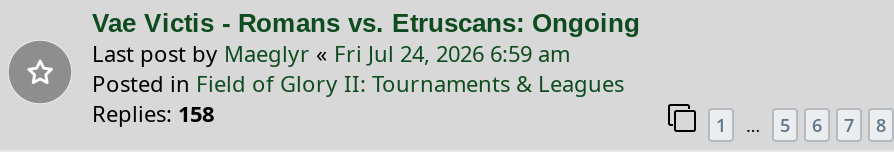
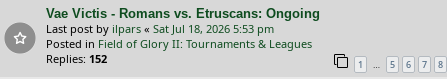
[92,39,570,69] Last post by Maeglyr «Fri Jul 24, 2026 6:59 am -> [46,21,274,36] Last post by ilpars «Sat Jul 18, 2026 5:53 pm
[92,99,214,129] Replies: 158 -> [46,51,107,66] Replies: 152

